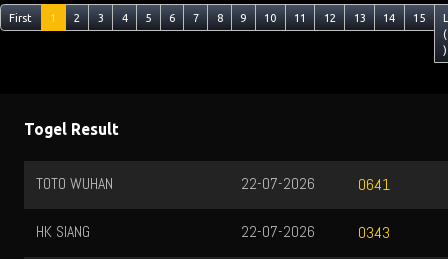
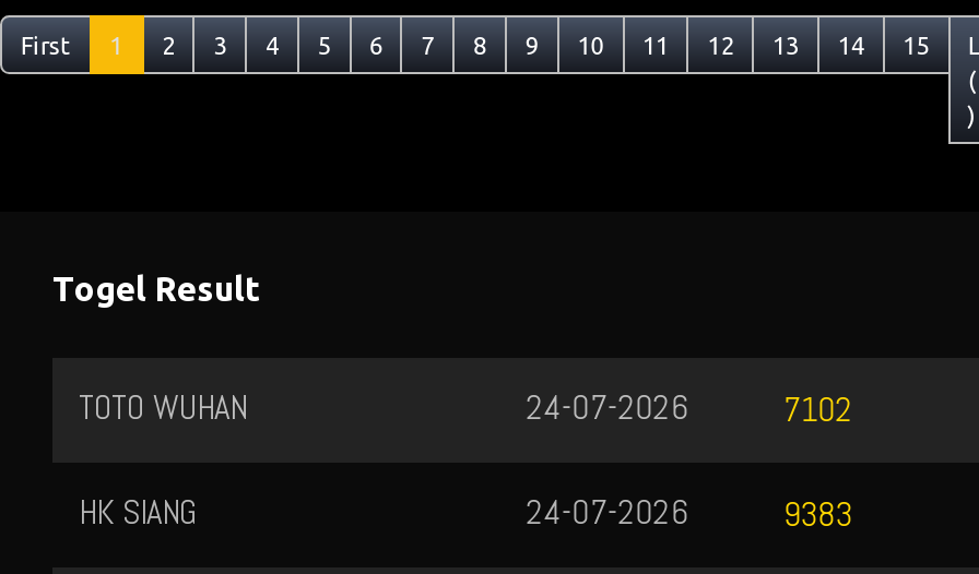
[241,174,315,194] 22-07-2026 -> [526,387,688,431] 24-07-2026
[358,175,390,195] 0641 -> [783,388,853,432] 7102
[241,222,315,242] 22-07-2026 -> [526,492,688,536] 24-07-2026
[358,223,390,243] 0343 -> [783,493,853,537] 9383

